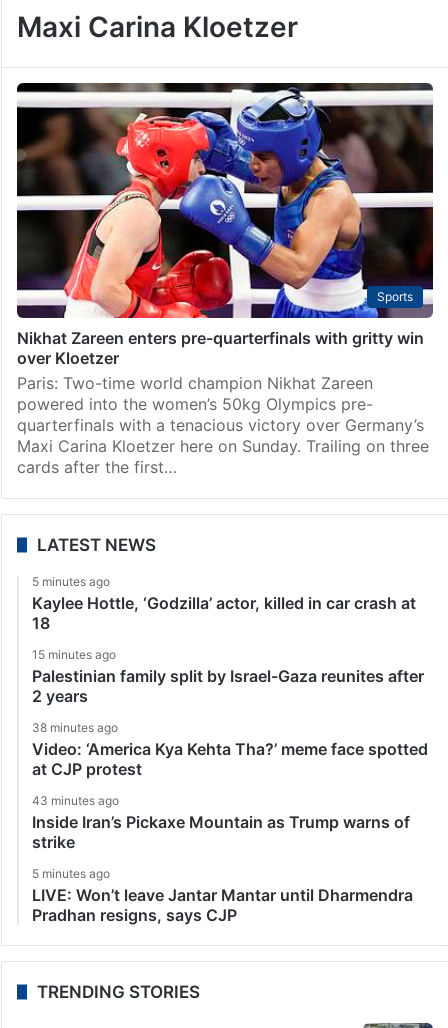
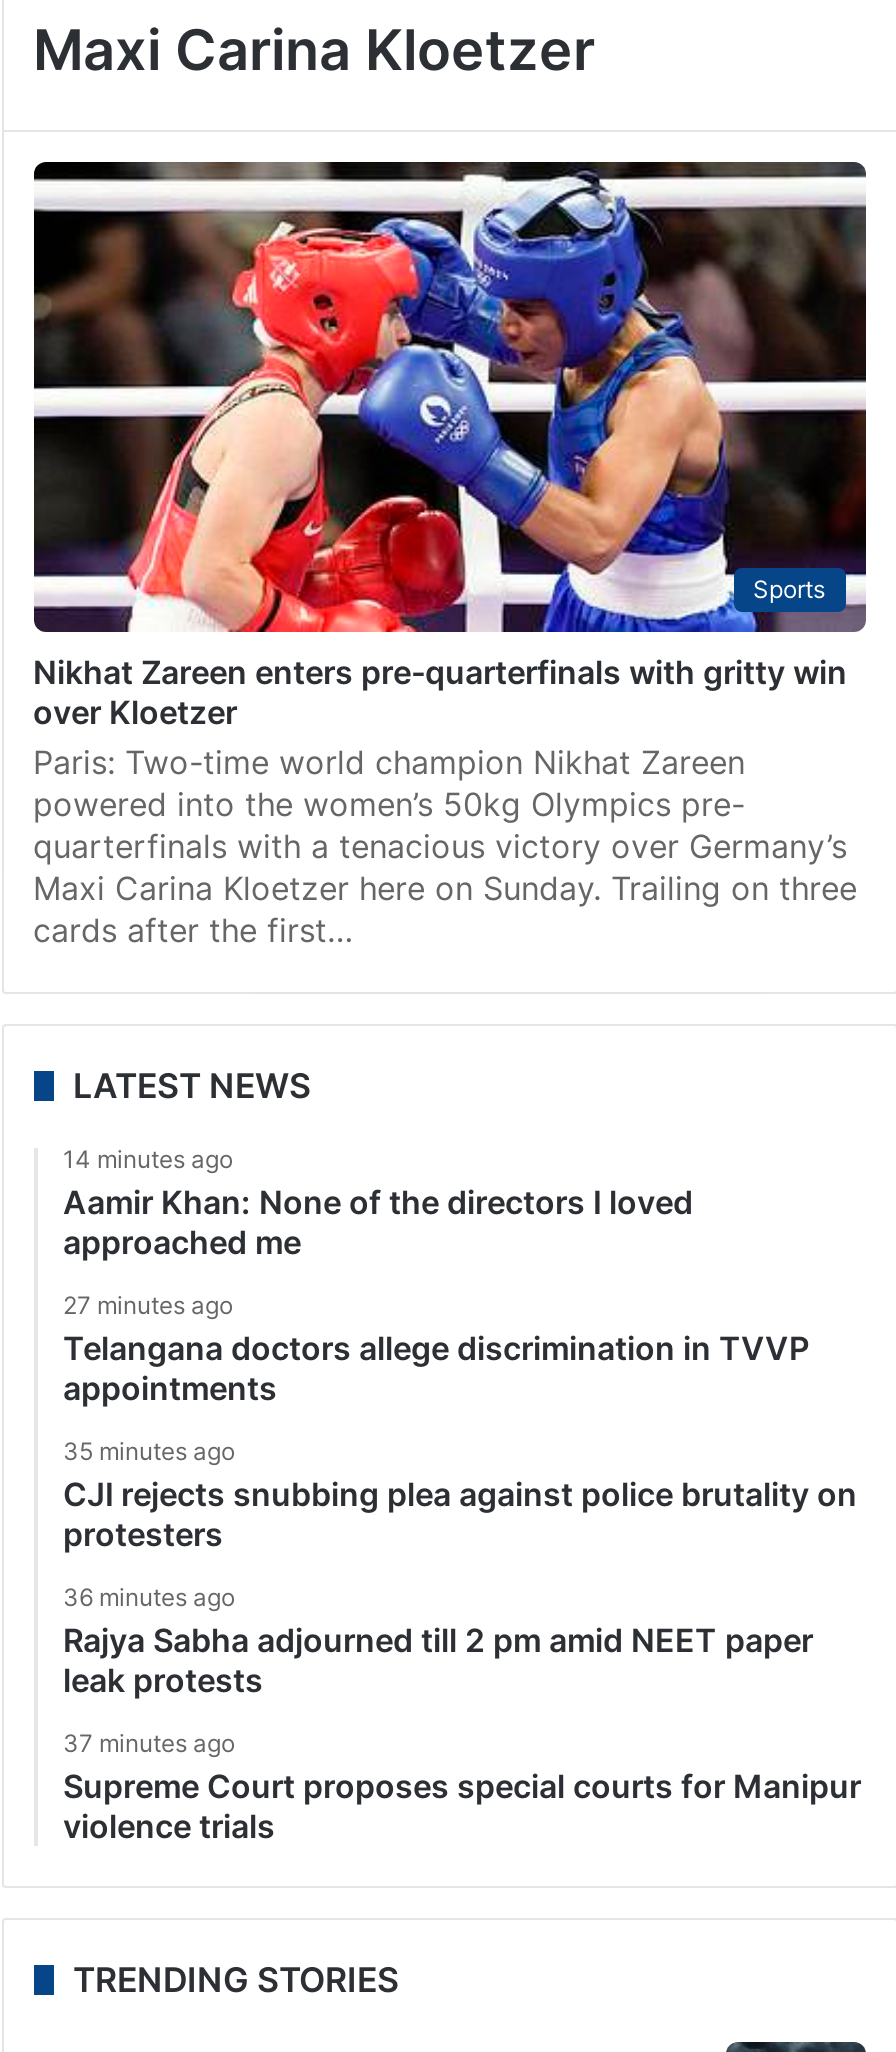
[31,574,415,633] 5 minutes ago | Kaylee Hottle, ‘Godzilla’ actor, killed in car crash at | 18 -> [63,1143,693,1261] 14 minutes ago | Aamir Khan: None of the directors I loved | approached me
[31,647,423,706] 15 minutes ago | Palestinian family split by Israel-Gaza reunites after | 2 years -> [63,1289,809,1407] 27 minutes ago | Telangana doctors allege discrimination in TVVP | appointments
[31,720,427,779] 38 minutes ago | Video: ‘America Kya Kehta Tha?’ meme face spotted | at CJP protest -> [63,1435,857,1553] 35 minutes ago | CJI rejects snubbing plea against police brutality on | protesters
[31,793,409,852] 43 minutes ago | Inside Iran’s Pickaxe Mountain as Trump warns of | strike -> [63,1581,813,1699] 36 minutes ago | Rajya Sabha adjourned till 2 pm amid NEET paper | leak protests
[31,866,412,925] 5 minutes ago | LIVE: Won’t leave Jantar Mantar until Dharmendra | Pradhan resigns, says CJP -> [63,1727,861,1845] 37 minutes ago | Supreme Court proposes special courts for Manipur | violence trials

